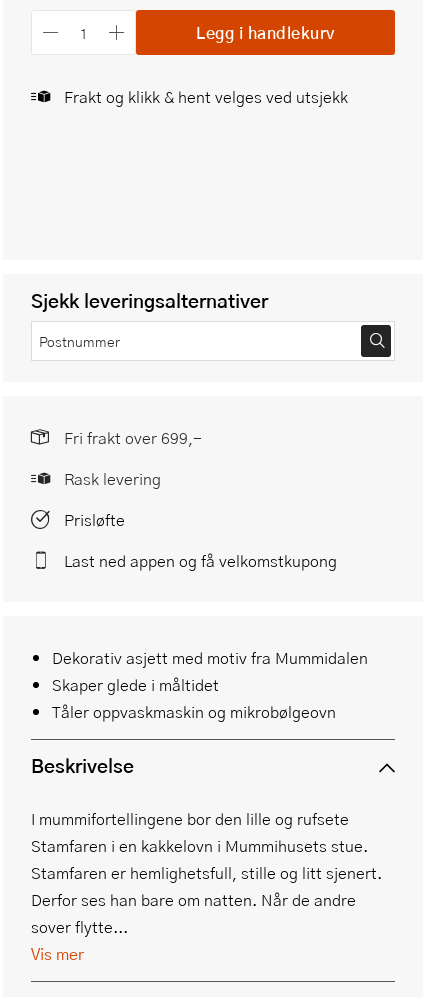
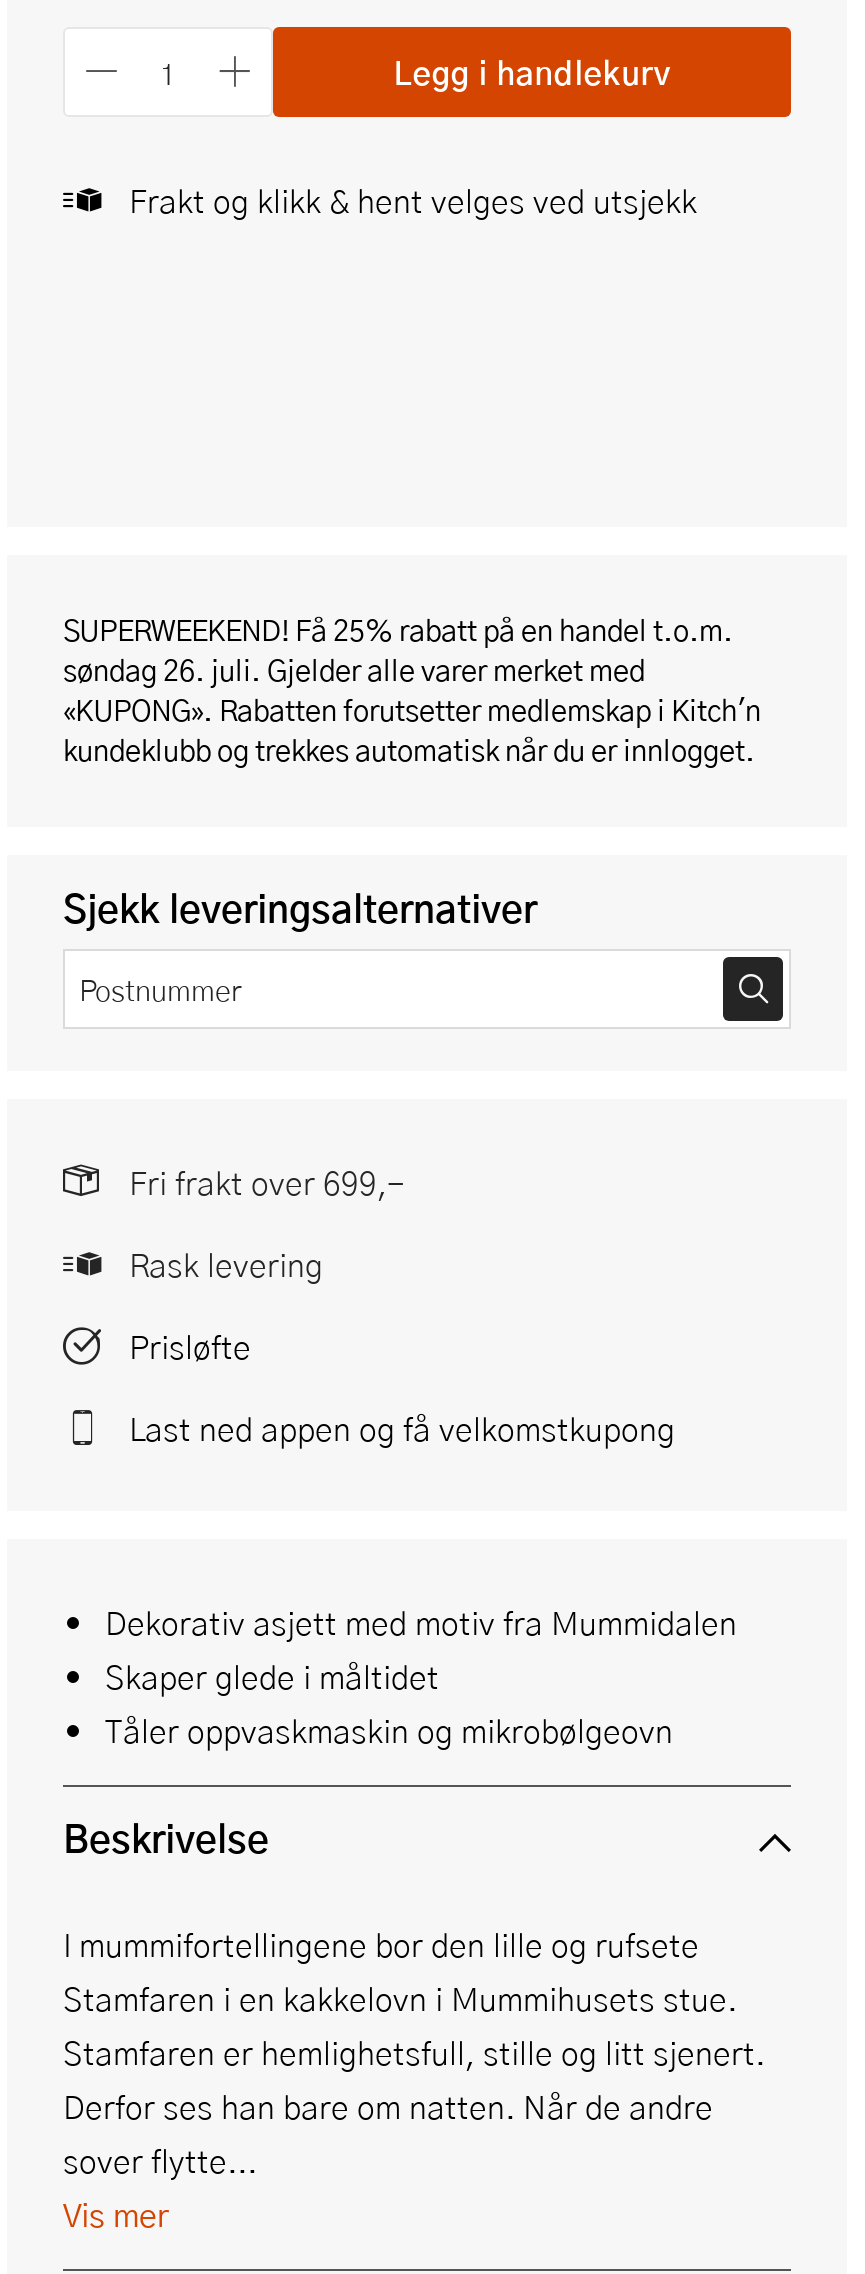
none -> [63,609,761,771] SUPERWEEKEND! Få 25% rabatt på en handel t.o.m. | søndag 26. juli. Gjelder alle varer merket med | «KUPONG». Rabatten forutsetter medlemskap i Kitch'n | kundeklubb og trekkes automatisk når du er innlogget.

